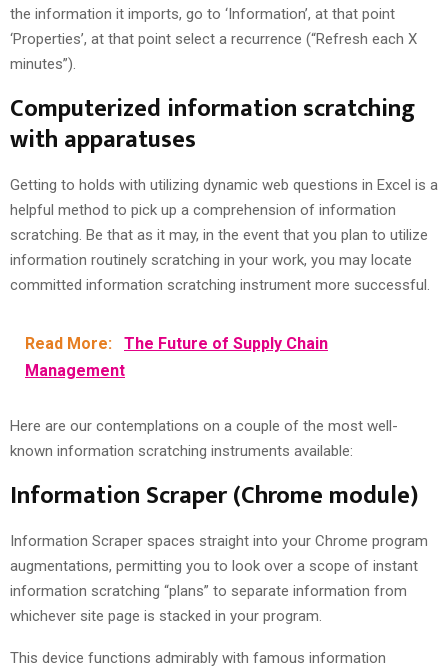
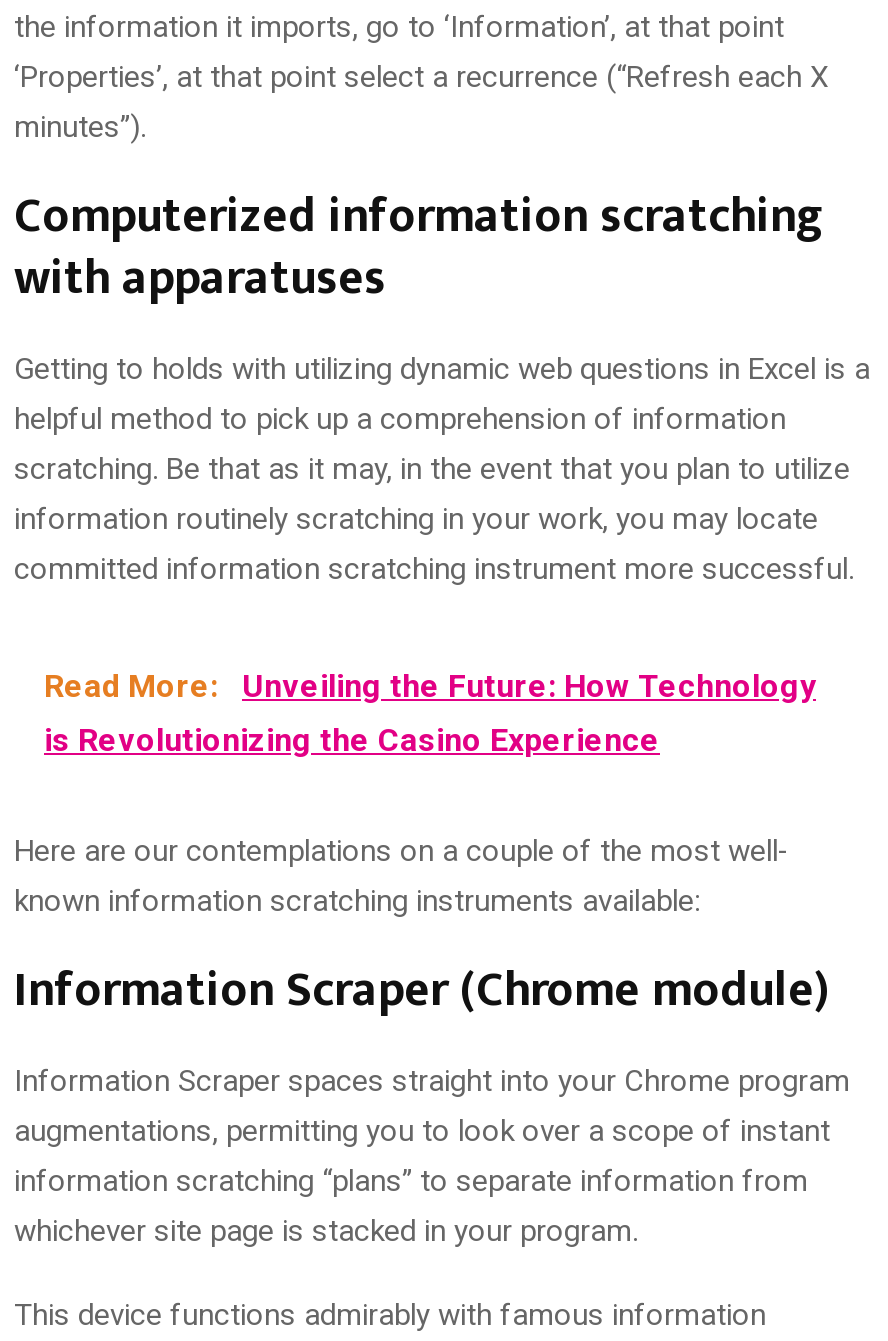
[25,334,328,380] Read More: The Future of Supply Chain | Management -> [44,666,816,758] Read More: Unveiling the Future: How Technology | is Revolutionizing the Casino Experience

